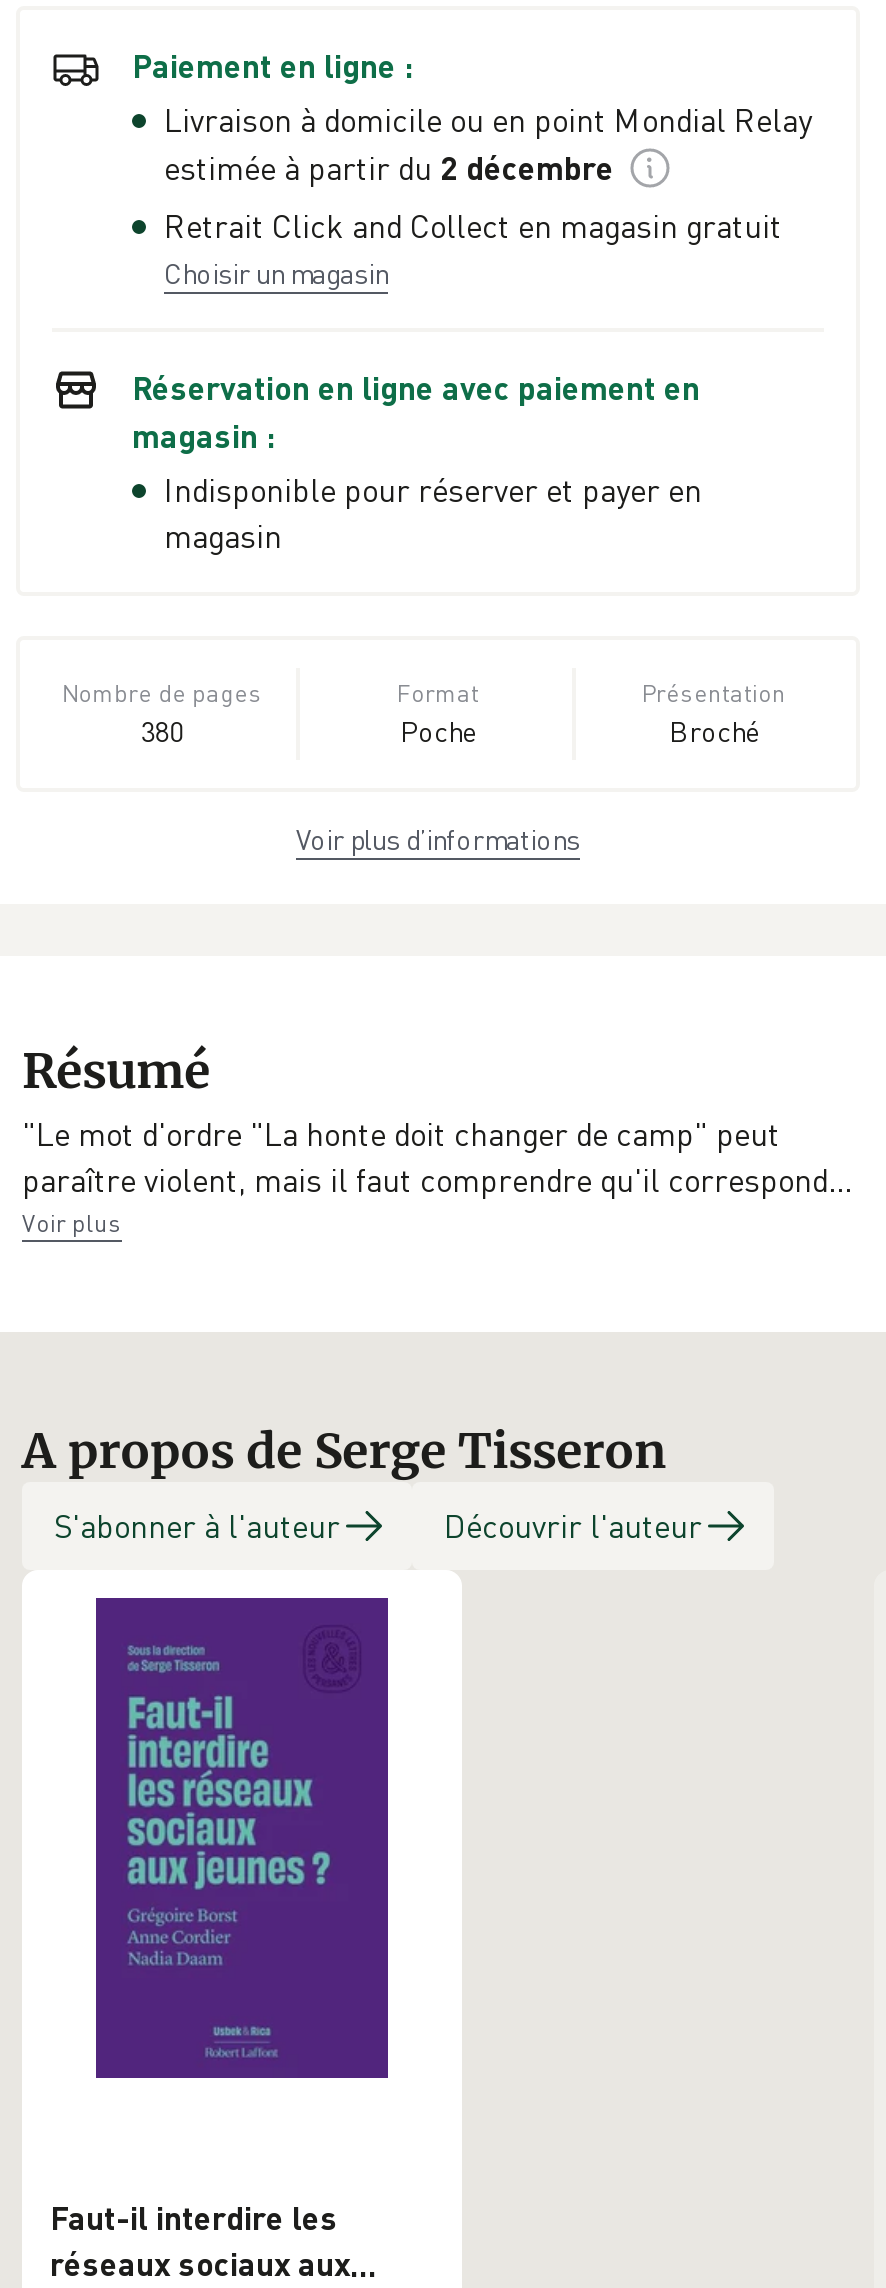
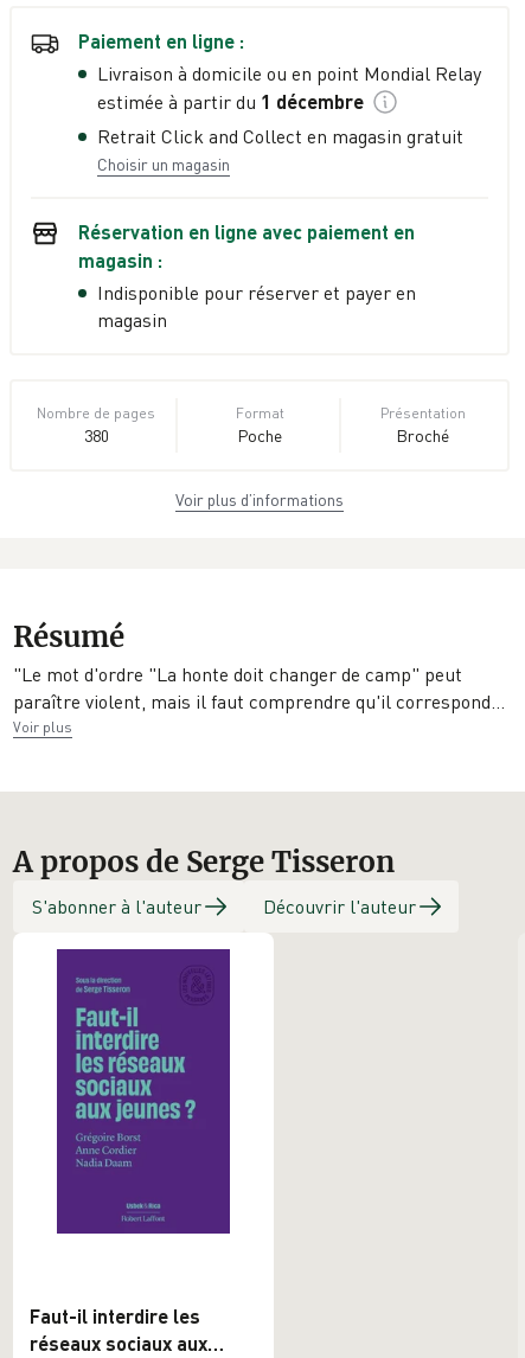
[164,149,614,189] estimée à partir du 2 décembre -> [97,90,364,114] estimée à partir du 1 décembre

